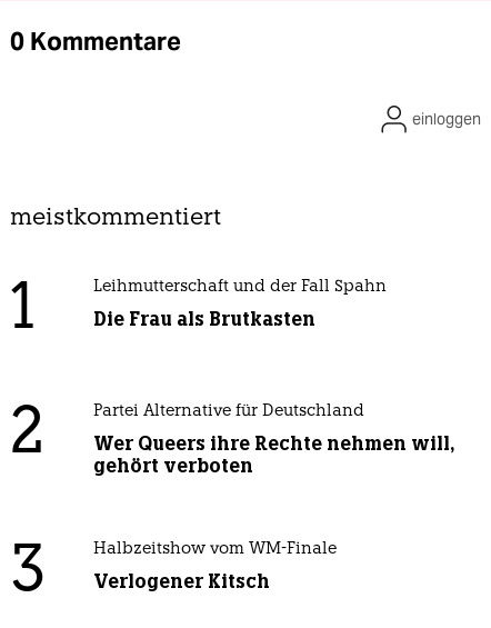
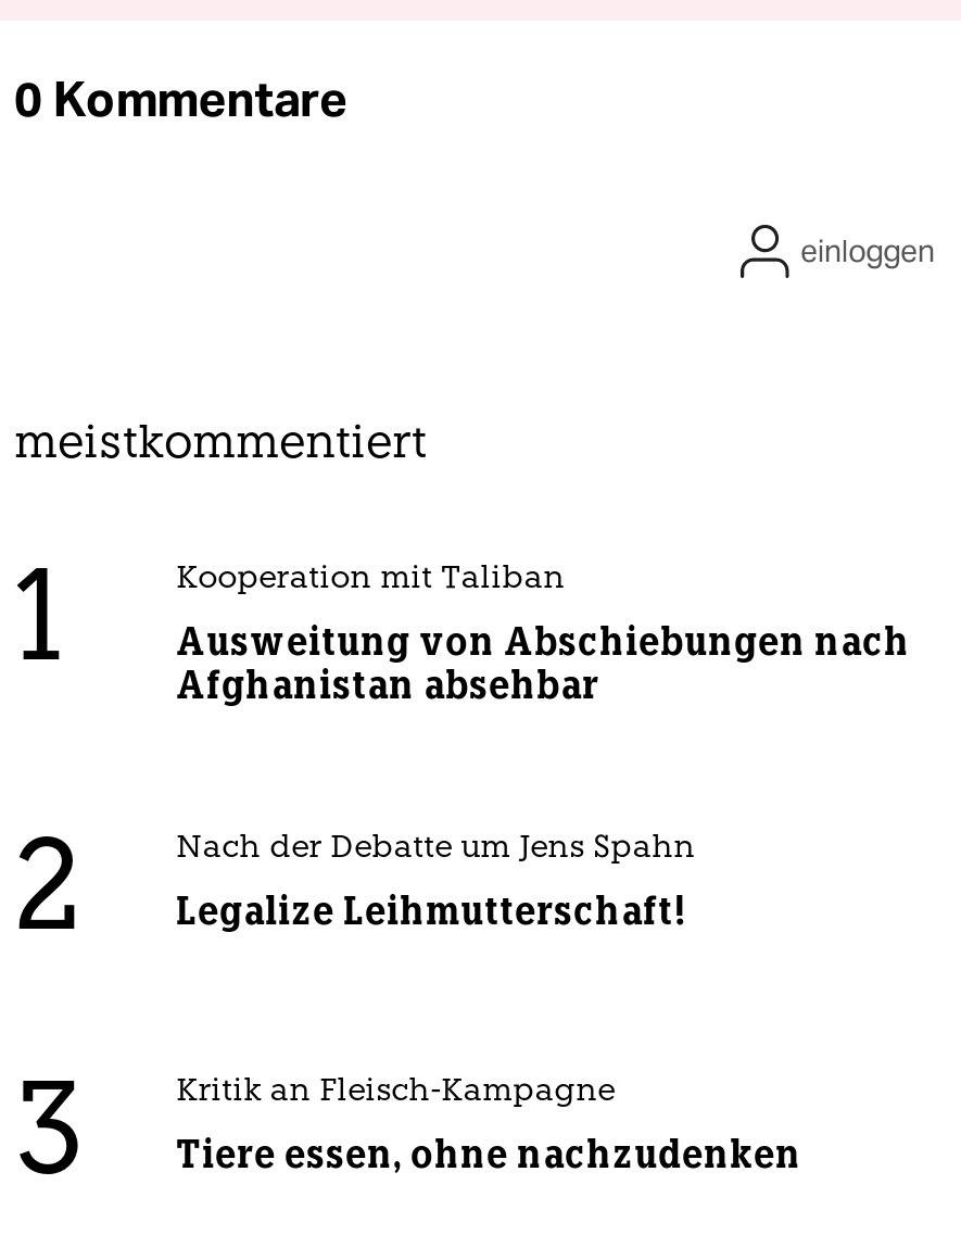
[93,279,386,295] Leihmutterschaft und der Fall Spahn -> [176,563,565,596] Kooperation mit Taliban
[93,307,315,331] Die Frau als Brutkasten -> [176,618,910,709] Ausweitung von Abschiebungen nach | Afghanistan absehbar
[93,403,364,420] Partei Alternative für Deutschland -> [176,833,695,865] Nach der Debatte um Jens Spahn
[93,431,454,478] Wer Queers ihre Rechte nehmen will, | gehört verboten -> [176,887,685,935] Legalize Leihmutterschaft!
[93,541,336,558] Halbzeitshow vom WM-Finale -> [176,1076,615,1109] Kritik an Fleisch-Kampagne
[93,569,270,593] Verlogener Kitsch -> [176,1130,802,1178] Tiere essen, ohne nachzudenken

